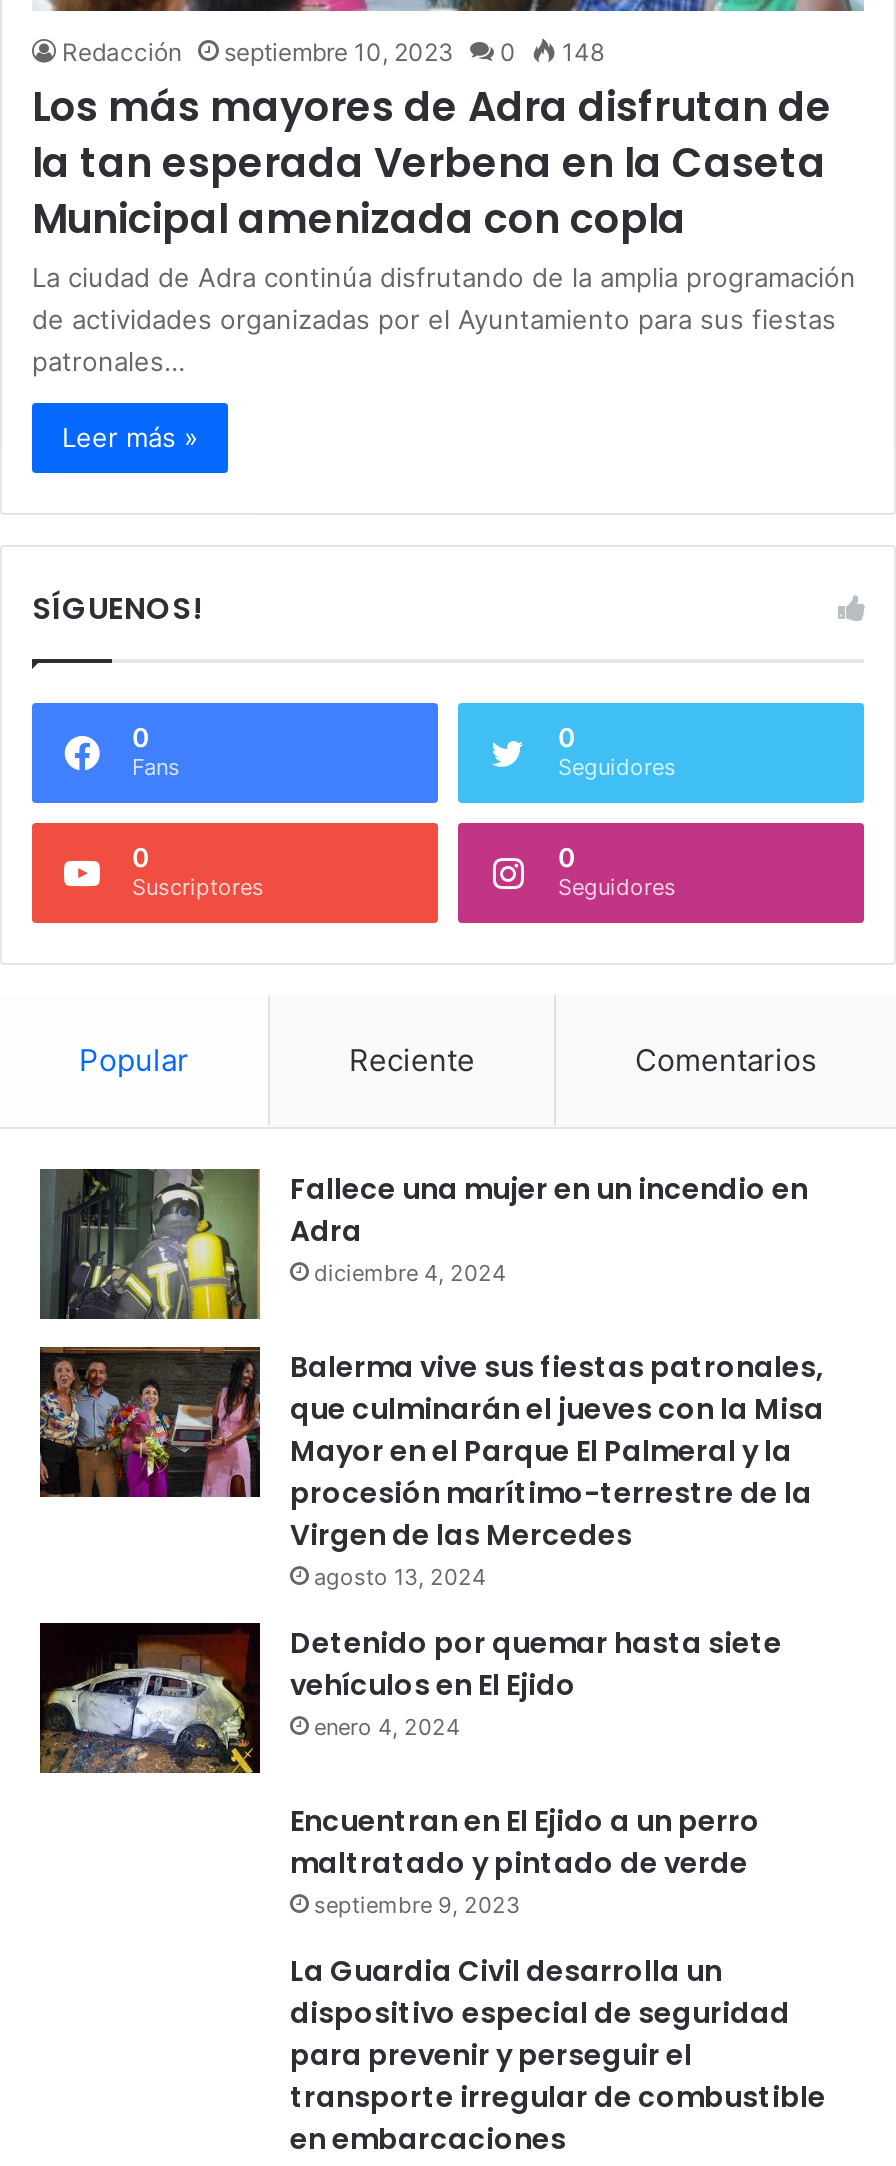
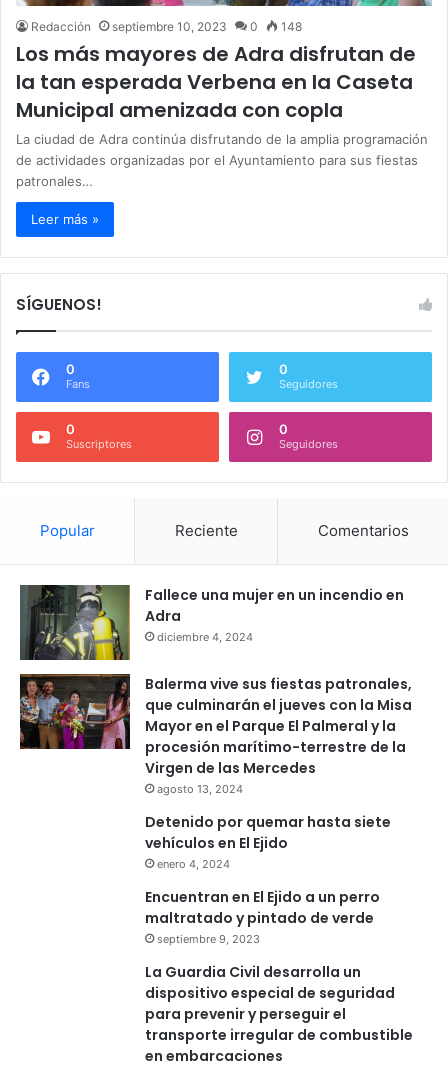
[38,1620,262,1776] [image] -> none

